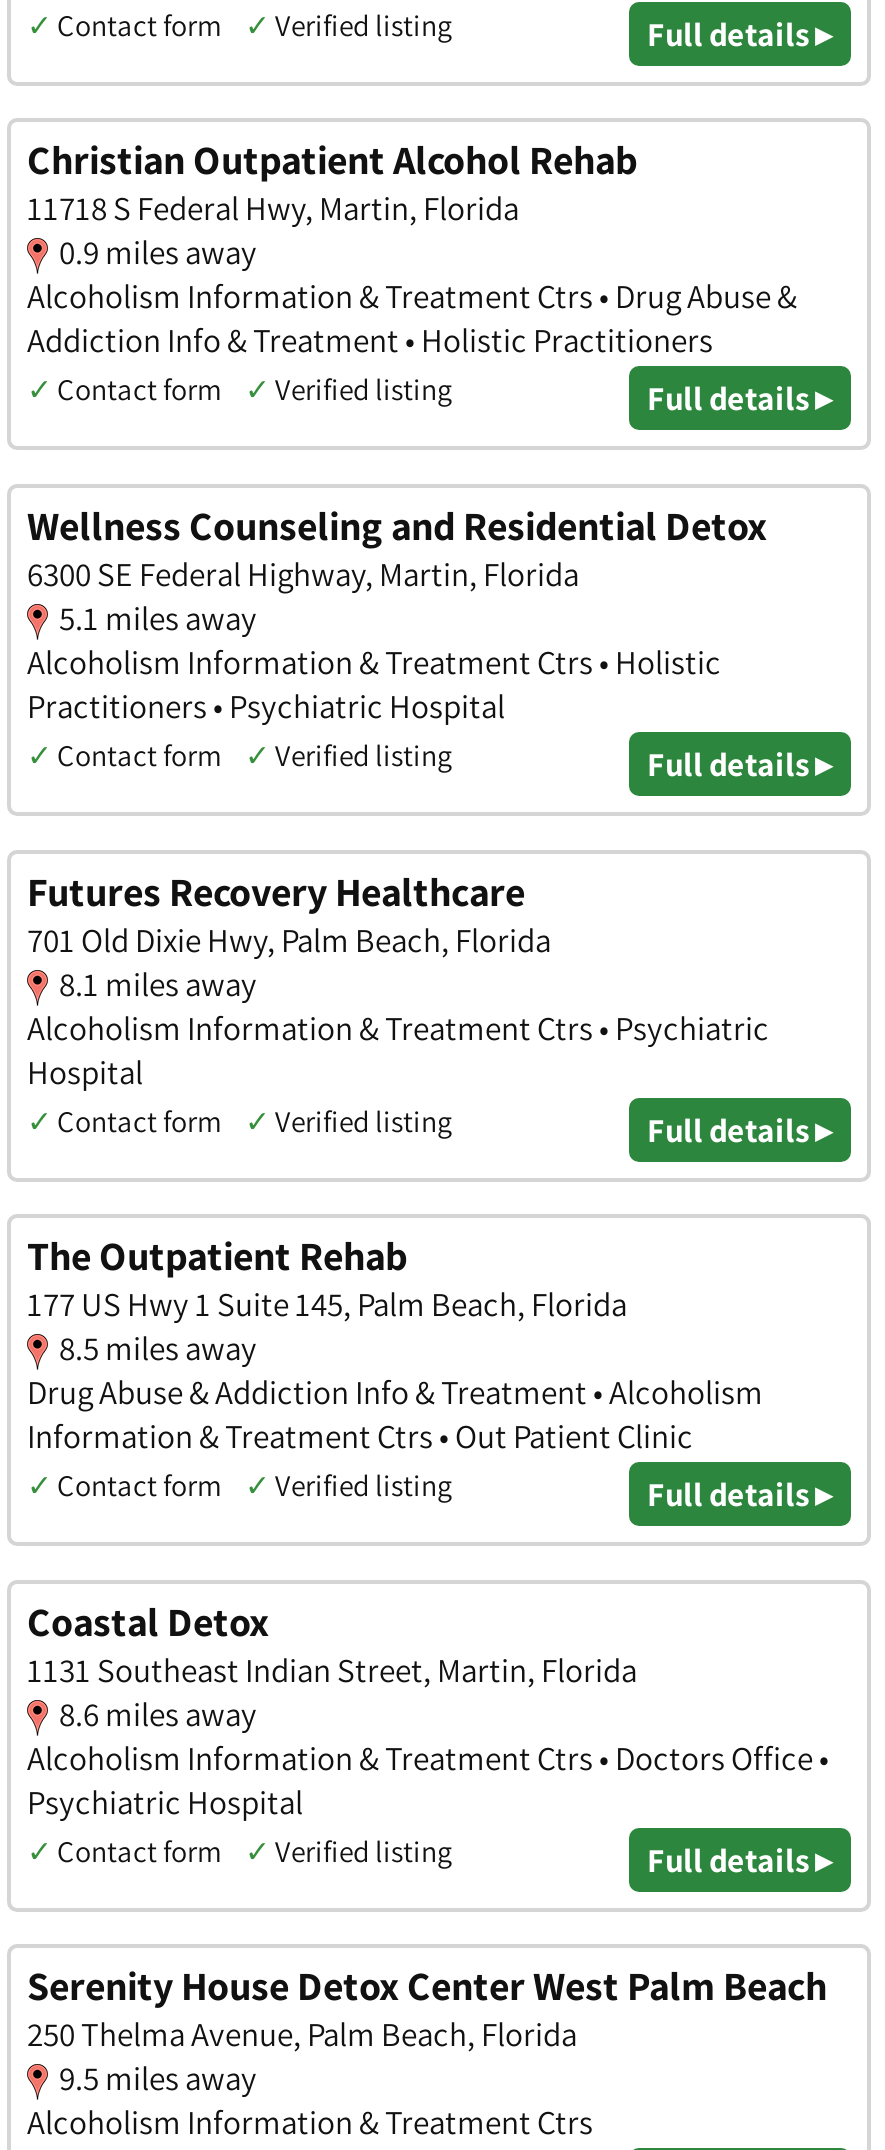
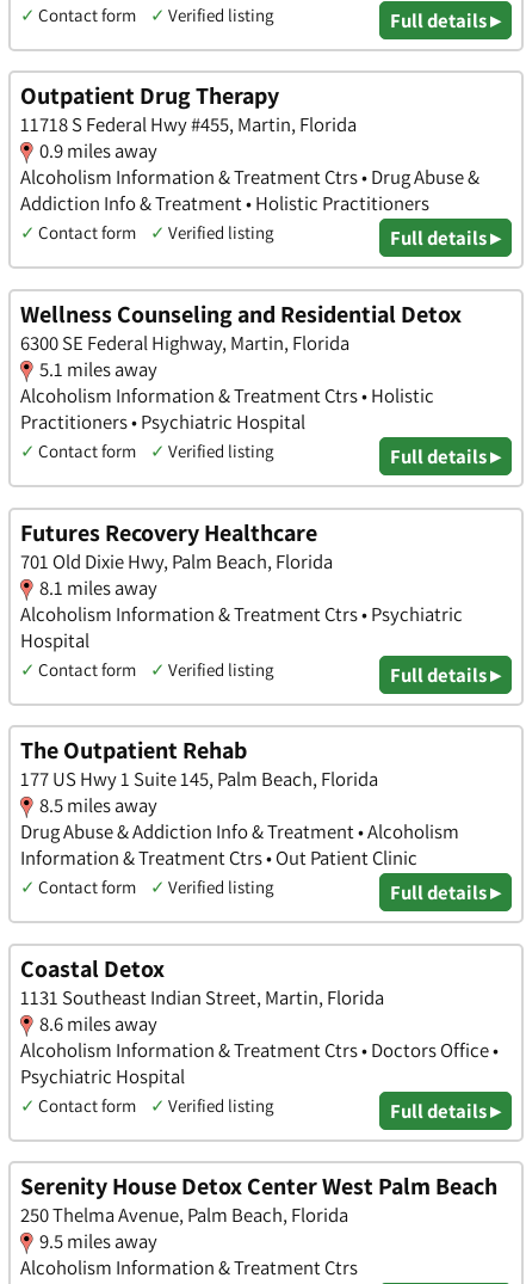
[27,135,637,231] Christian Outpatient Alcohol Rehab | 11718 S Federal Hwy, Martin, Florida -> [20,80,357,138] Outpatient Drug Therapy | 11718 S Federal Hwy #455, Martin, Florida

